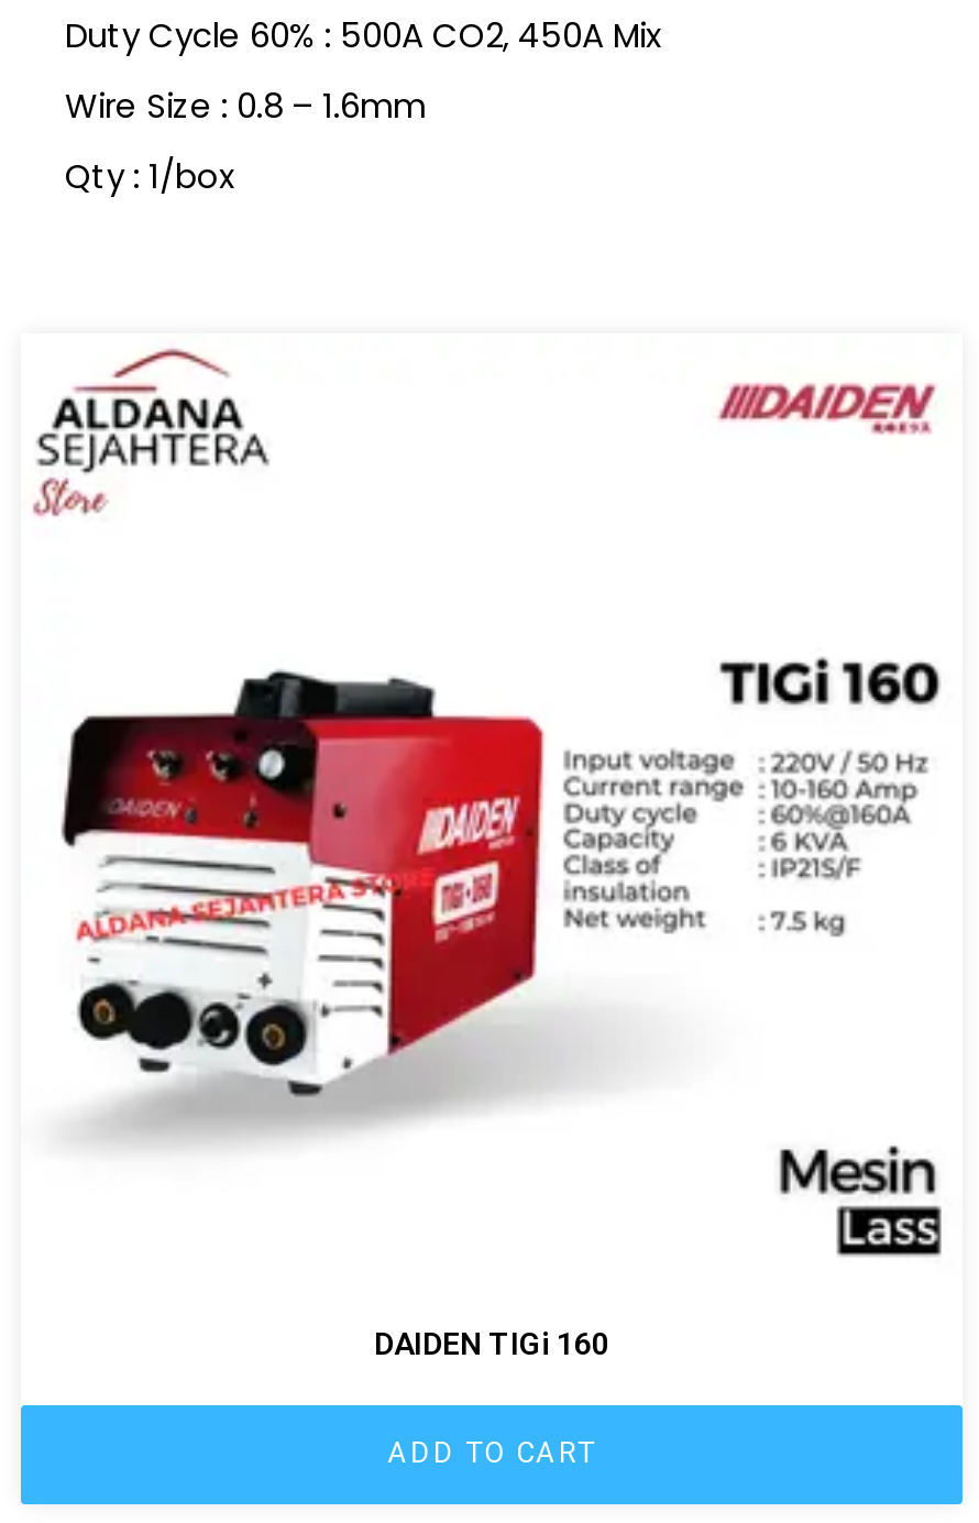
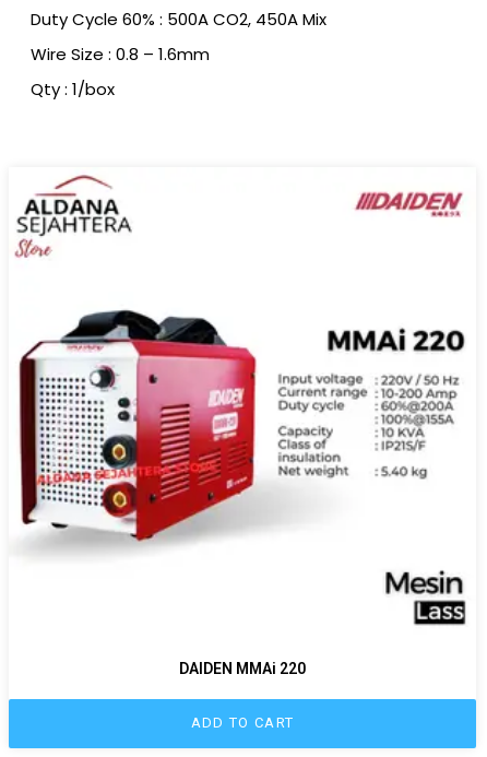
[43,622,923,1146] [image] -> [19,309,458,569] [image]
[374,1325,609,1360] DAIDEN TIGi 160 -> [179,659,306,677] DAIDEN MMAi 220

